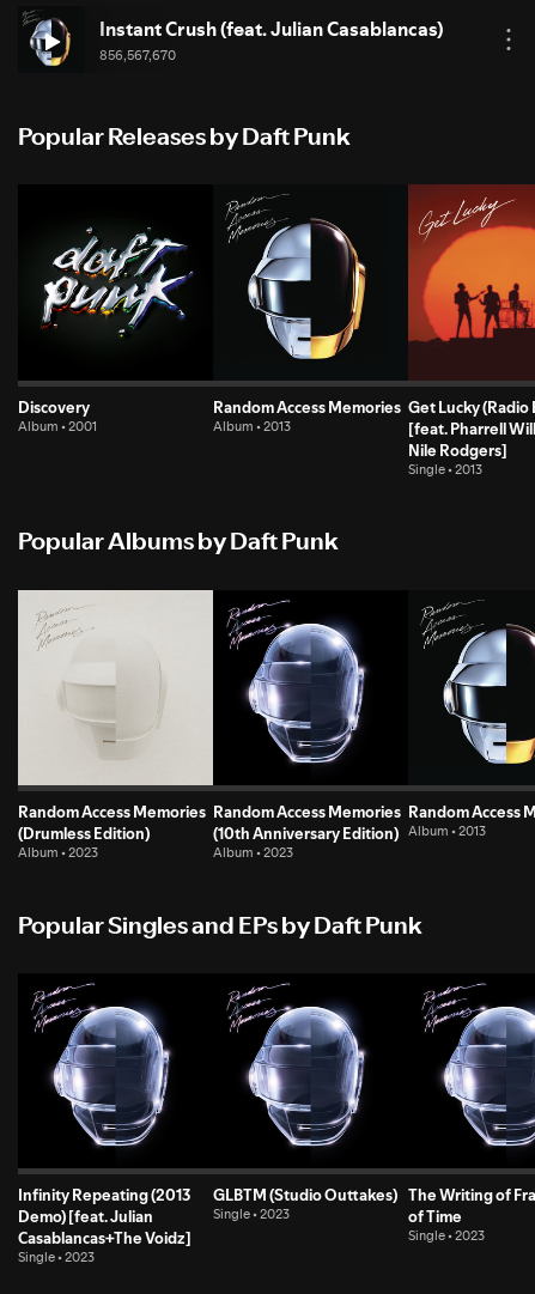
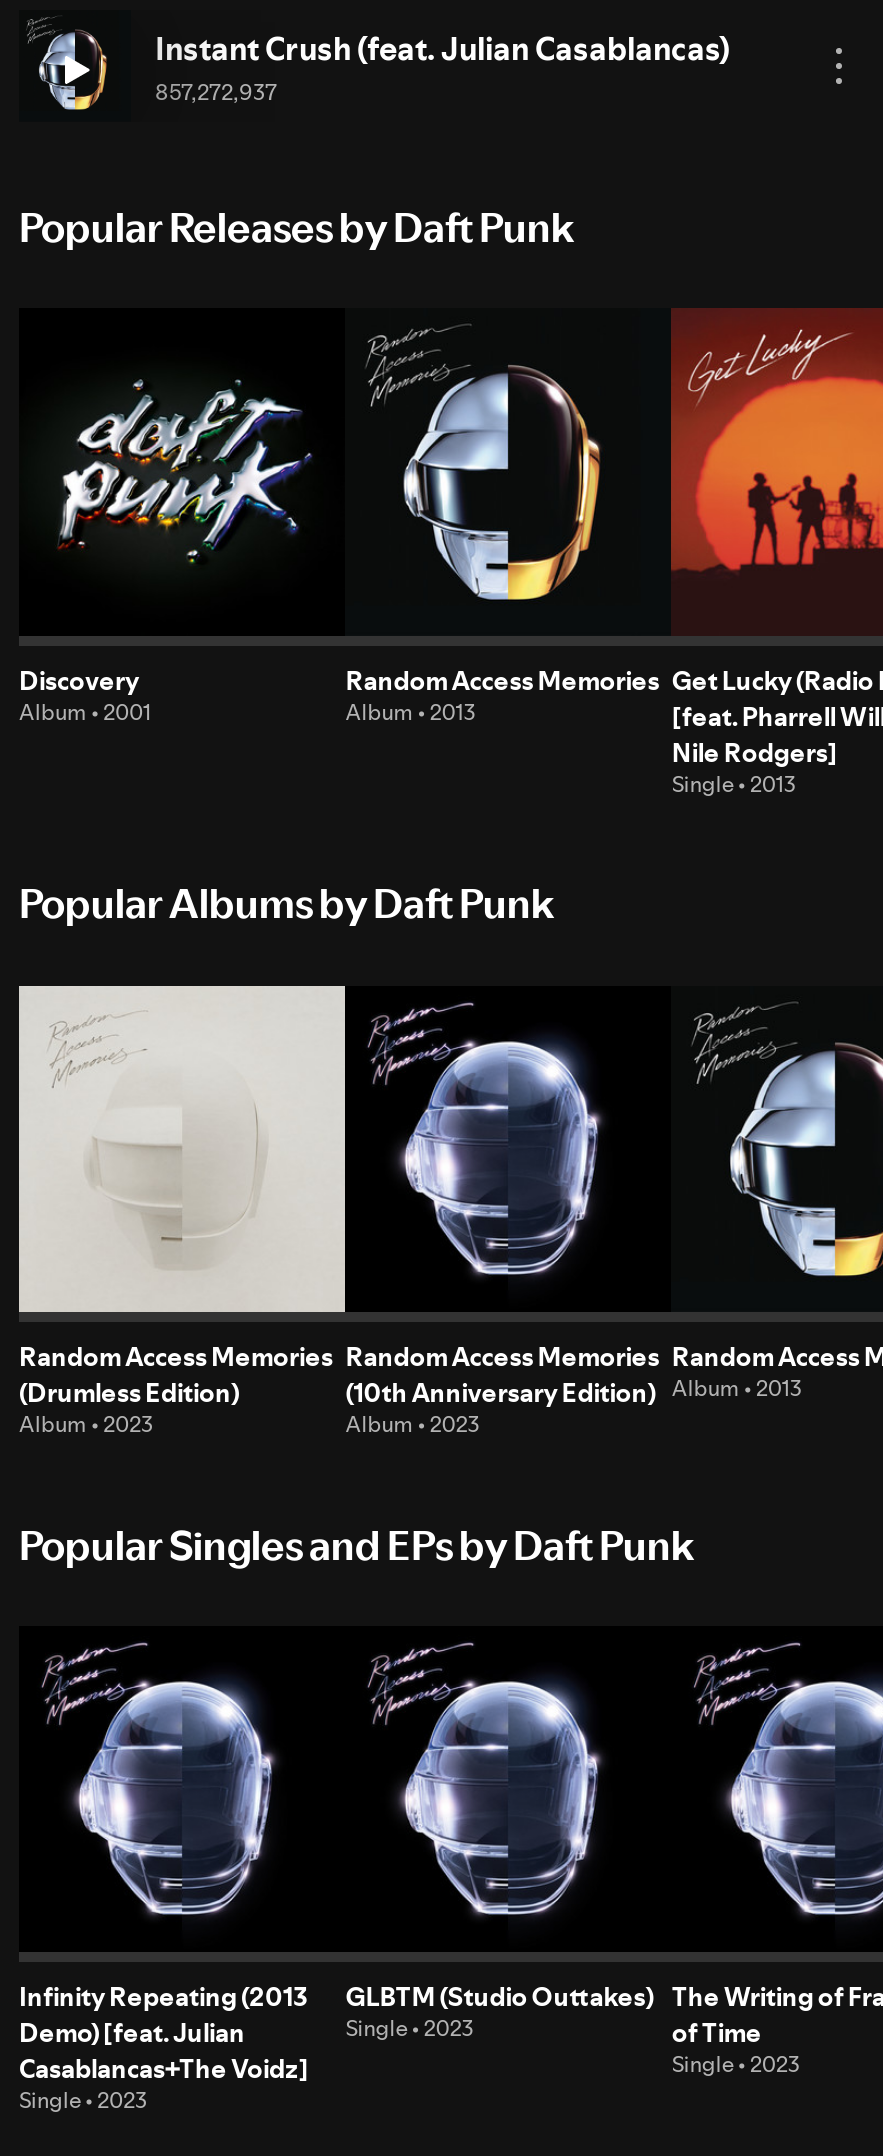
[99,46,176,64] 856,567,670 -> [155,77,277,107] 857,272,937

